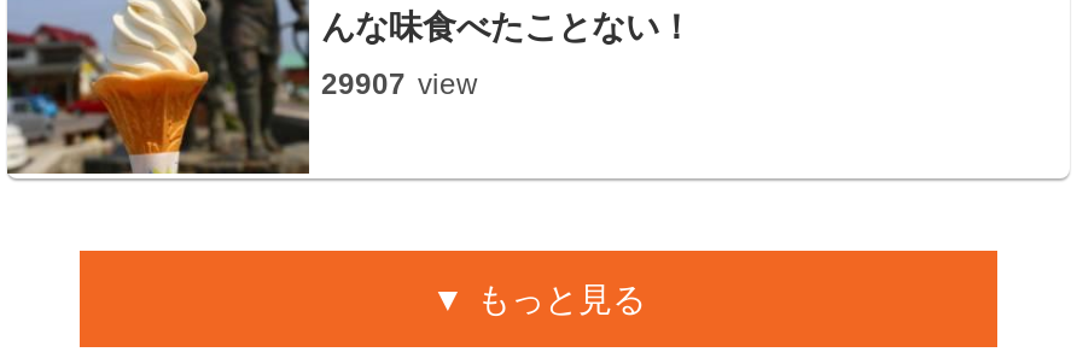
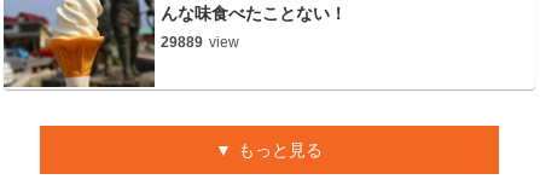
[321,68,478,101] 29907 view -> [161,34,239,51] 29889 view

